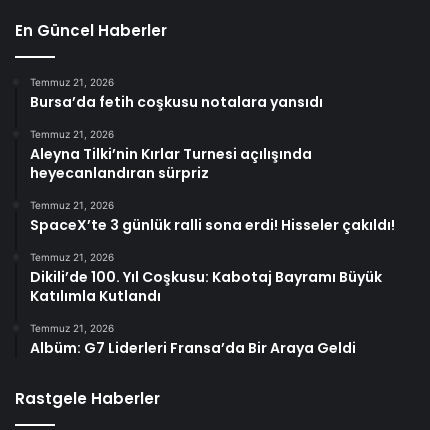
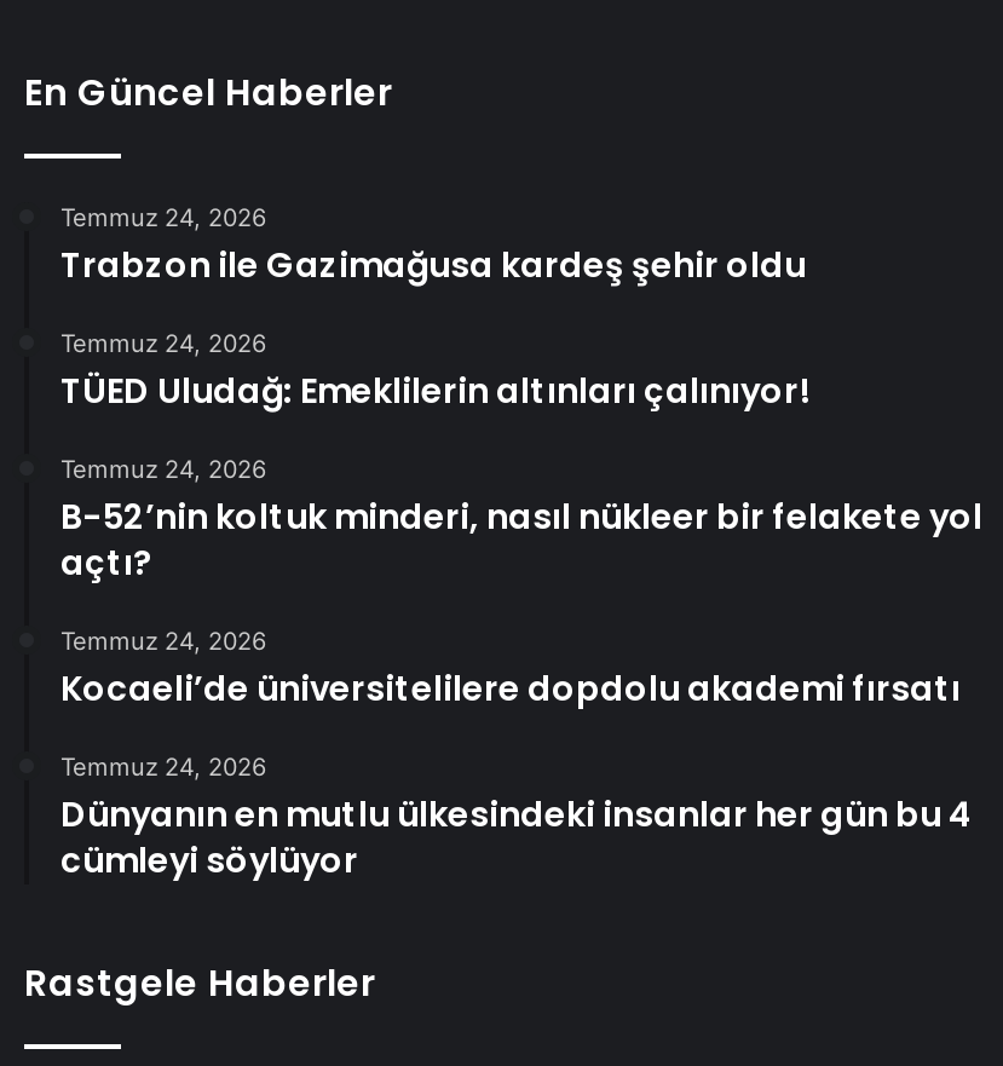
[30,76,323,112] Temmuz 21, 2026 | Bursa’da fetih coşkusu notalara yansıdı -> [60,202,806,289] Temmuz 24, 2026 | Trabzon ile Gazimağusa kardeş şehir oldu
[30,128,312,183] Temmuz 21, 2026 | Aleyna Tilki’nin Kırlar Turnesi açılışında | heyecanlandıran sürpriz -> [60,328,808,415] Temmuz 24, 2026 | TÜED Uludağ: Emeklilerin altınları çalınıyor!
[30,199,395,235] Temmuz 21, 2026 | SpaceX’te 3 günlük ralli sona erdi! Hisseler çakıldı! -> [60,454,982,587] Temmuz 24, 2026 | B-52’nin koltuk minderi, nasıl nükleer bir felakete yol | açtı?
[30,251,382,306] Temmuz 21, 2026 | Dikili’de 100. Yıl Coşkusu: Kabotaj Bayramı Büyük | Katılımla Kutlandı -> [60,626,961,713] Temmuz 24, 2026 | Kocaeli’de üniversitelilere dopdolu akademi fırsatı
[30,322,356,358] Temmuz 21, 2026 | Albüm: G7 Liderleri Fransa’da Bir Araya Geldi -> [60,752,973,885] Temmuz 24, 2026 | Dünyanın en mutlu ülkesindeki insanlar her gün bu 4 | cümleyi söylüyor

